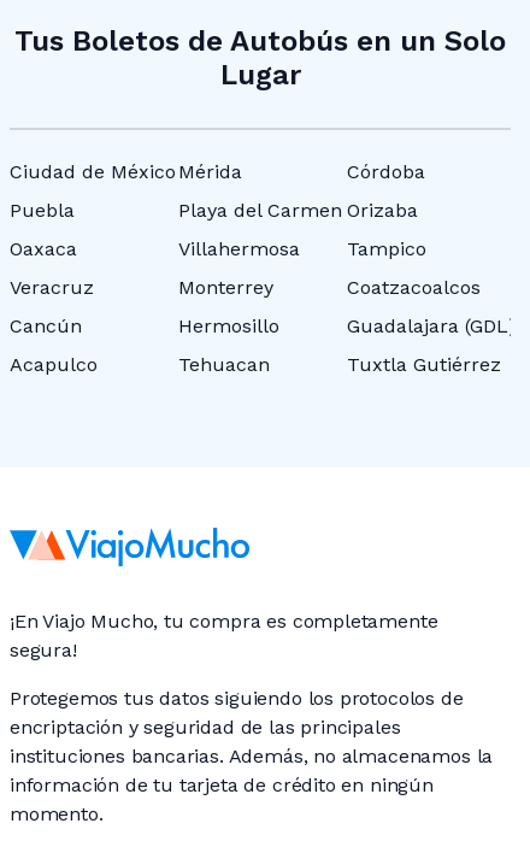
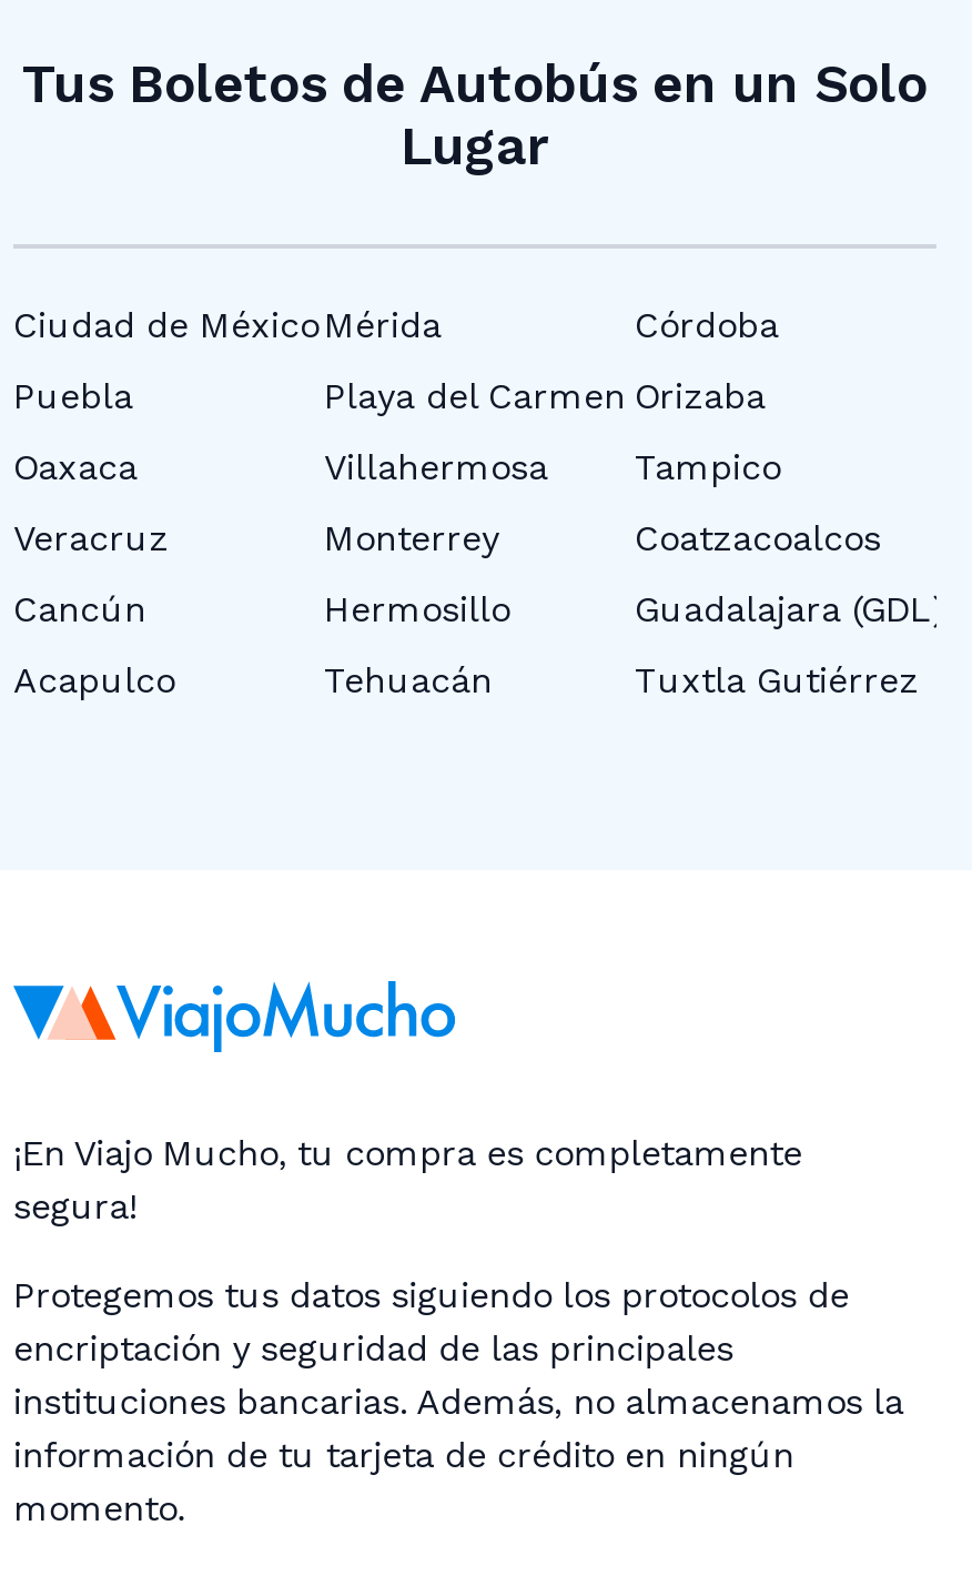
[178,353,270,376] Tehuacan -> [324,659,493,701] Tehuacán

